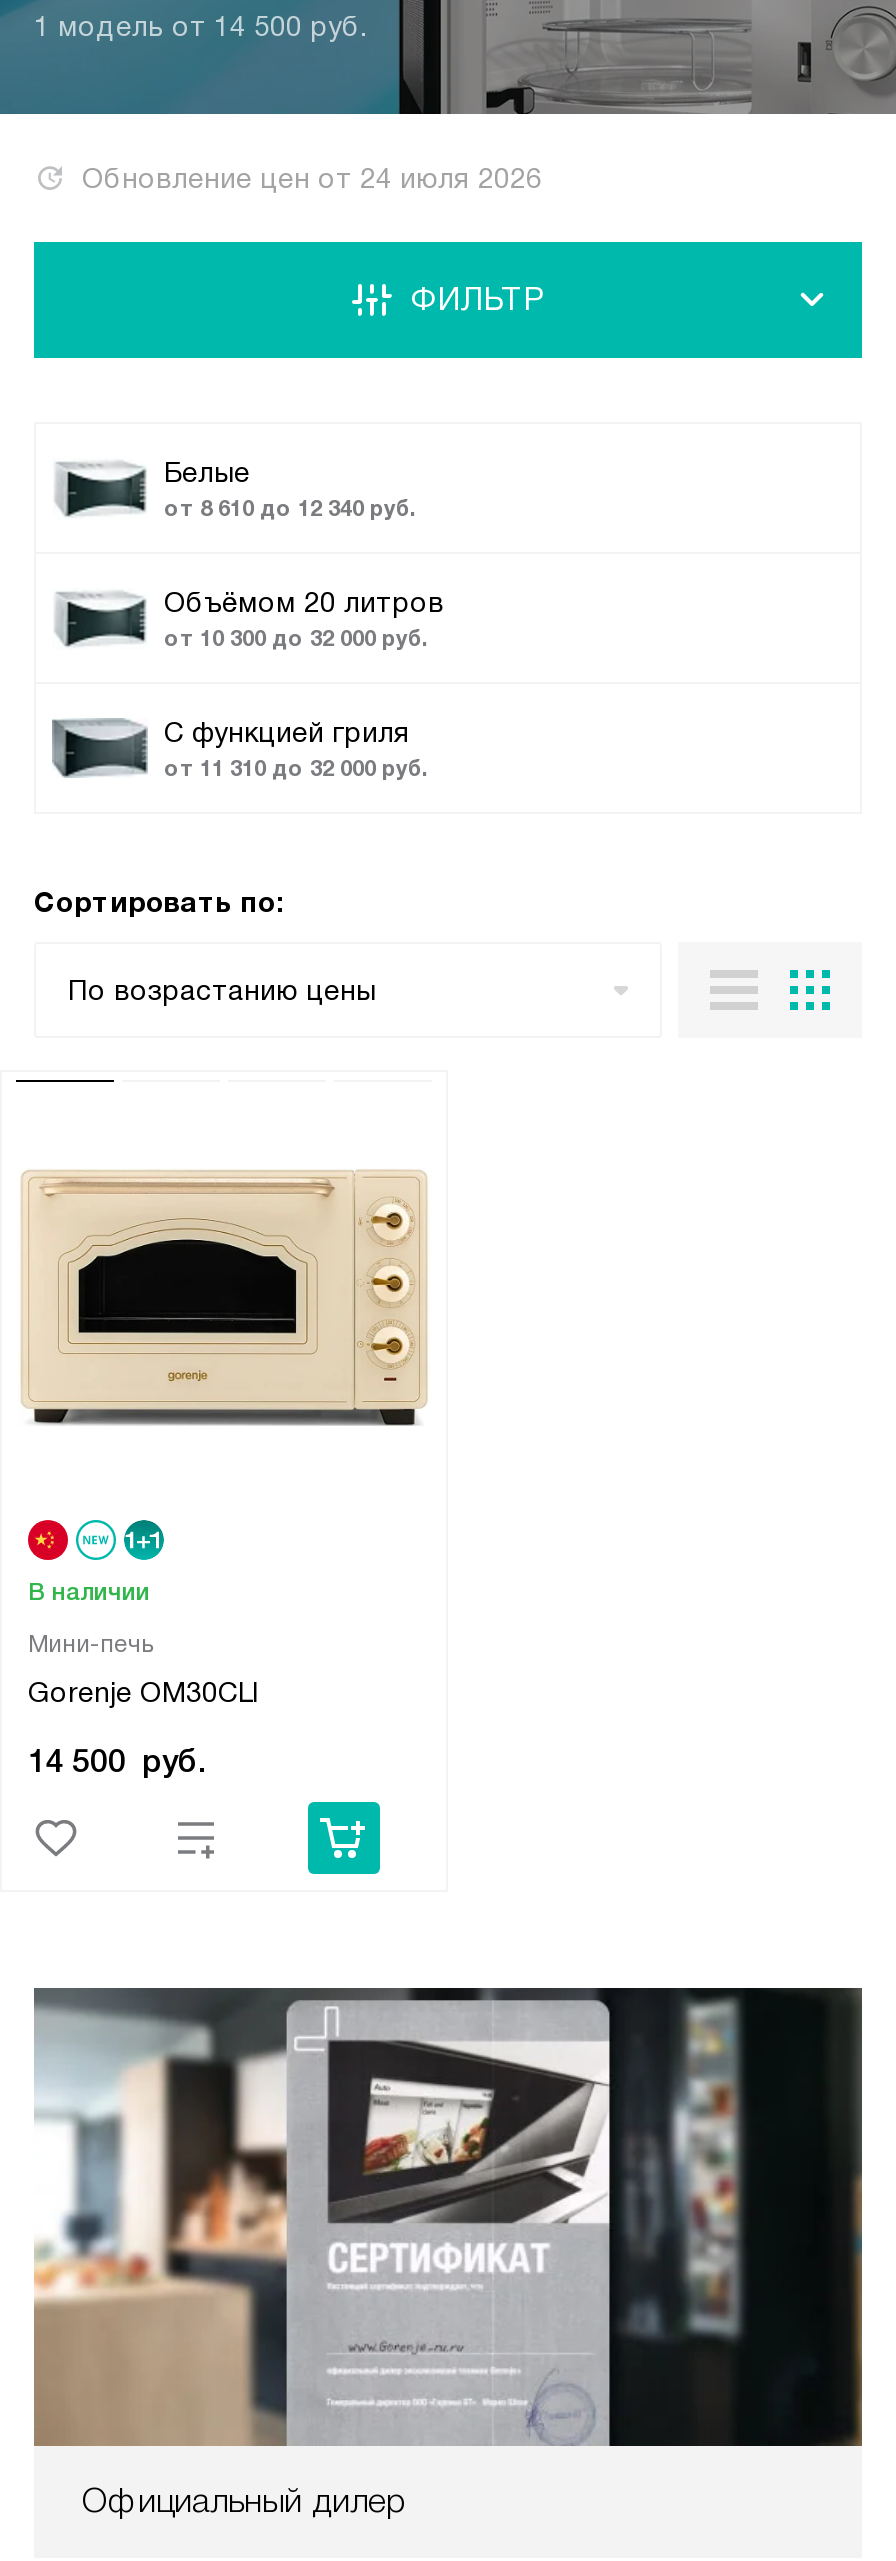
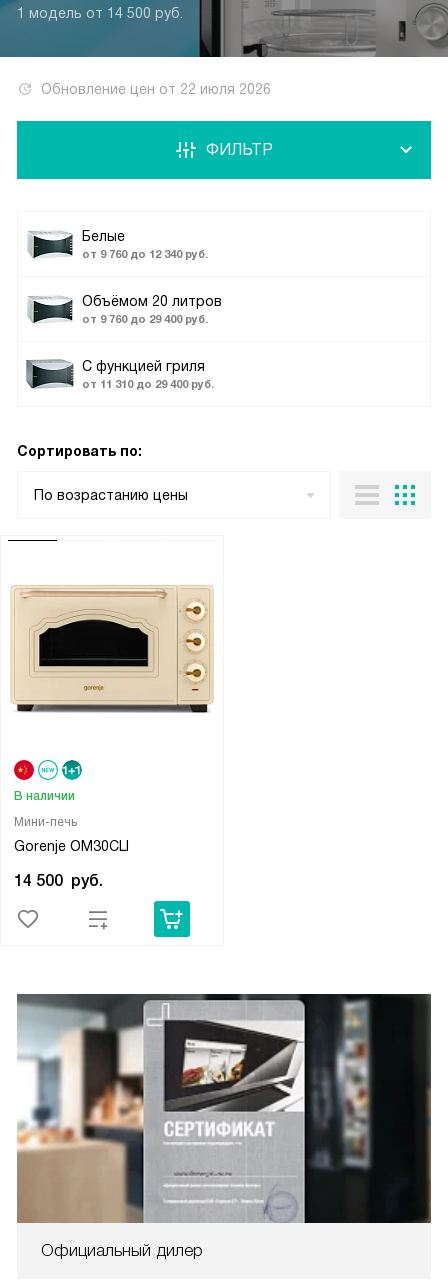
[82,162,542,194] Обновление цен от 24 июля 2026 -> [41,81,271,97] Обновление цен от 22 июля 2026
[164,496,416,520] от 8 610 до 12 340 руб. -> [82,248,208,260] от 9 760 до 12 340 руб.
[164,626,428,650] от 10 300 до 32 000 руб. -> [82,313,208,325] от 9 760 до 29 400 руб.
[164,756,428,780] от 11 310 до 32 000 руб. -> [82,378,214,390] от 11 310 до 29 400 руб.

